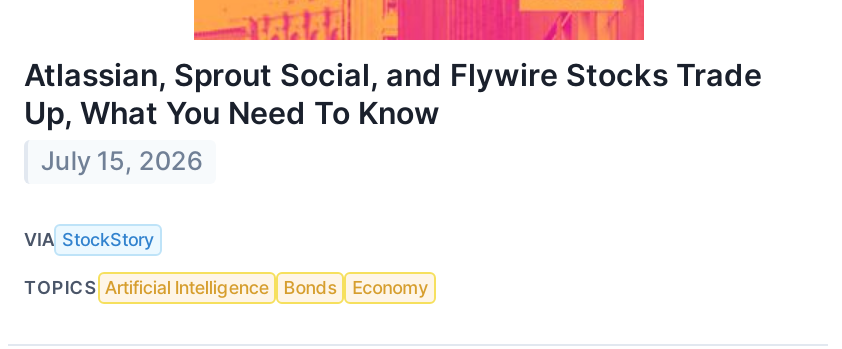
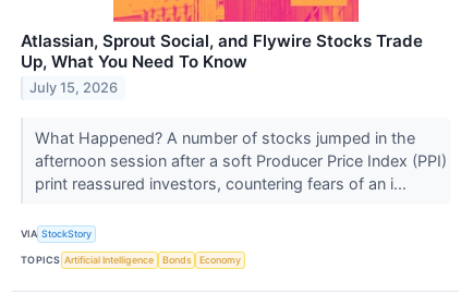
none -> [35,128,447,192] What Happened? A number of stocks jumped in the | afternoon session after a soft Producer Price Index (PPI) | print reassured investors, countering fears of an i...

